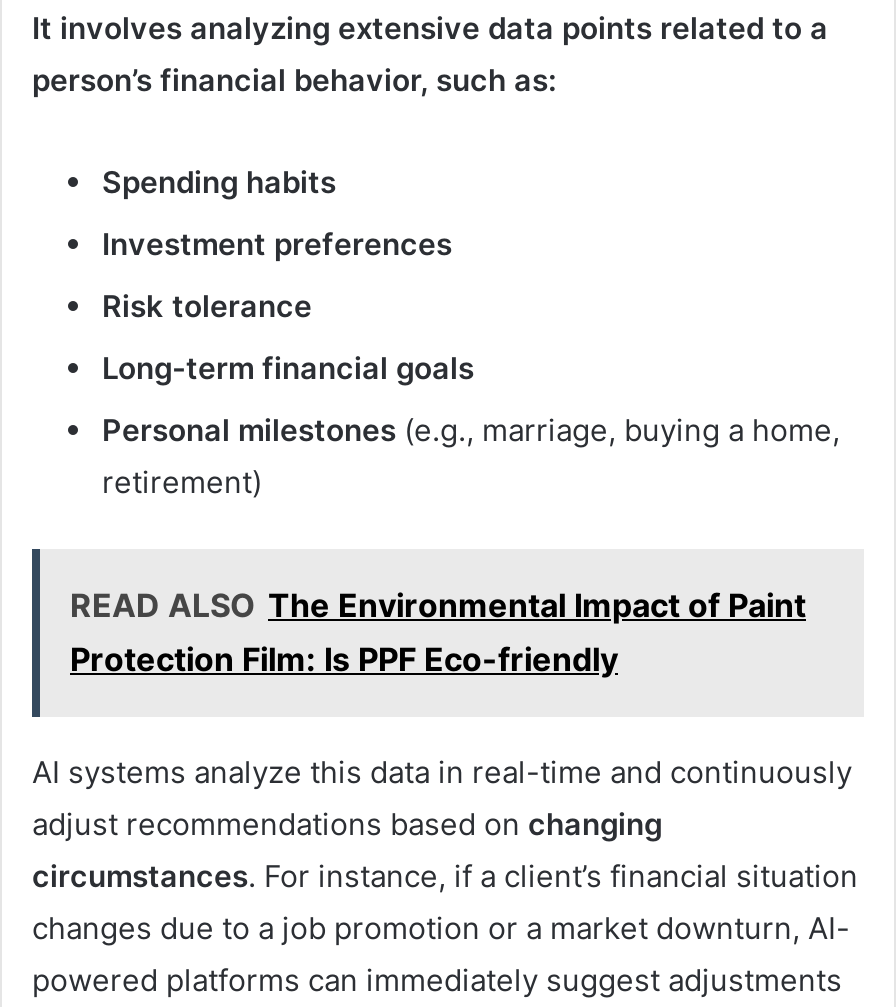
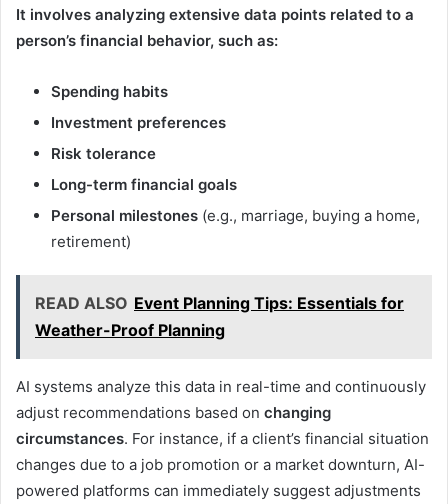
[70,585,806,679] READ ALSO The Environmental Impact of Paint | Protection Film: Is PPF Eco-friendly -> [35,293,404,340] READ ALSO Event Planning Tips: Essentials for | Weather-Proof Planning

